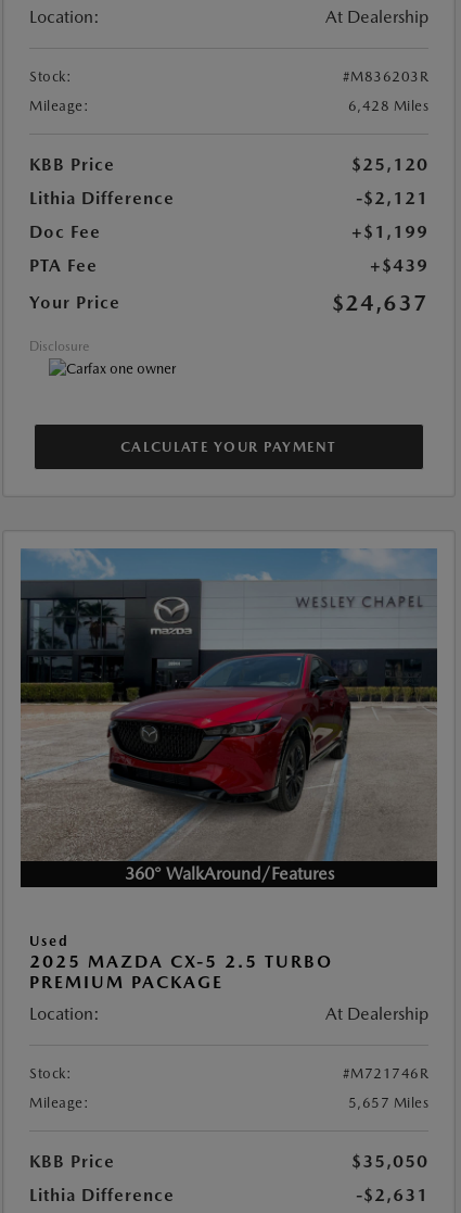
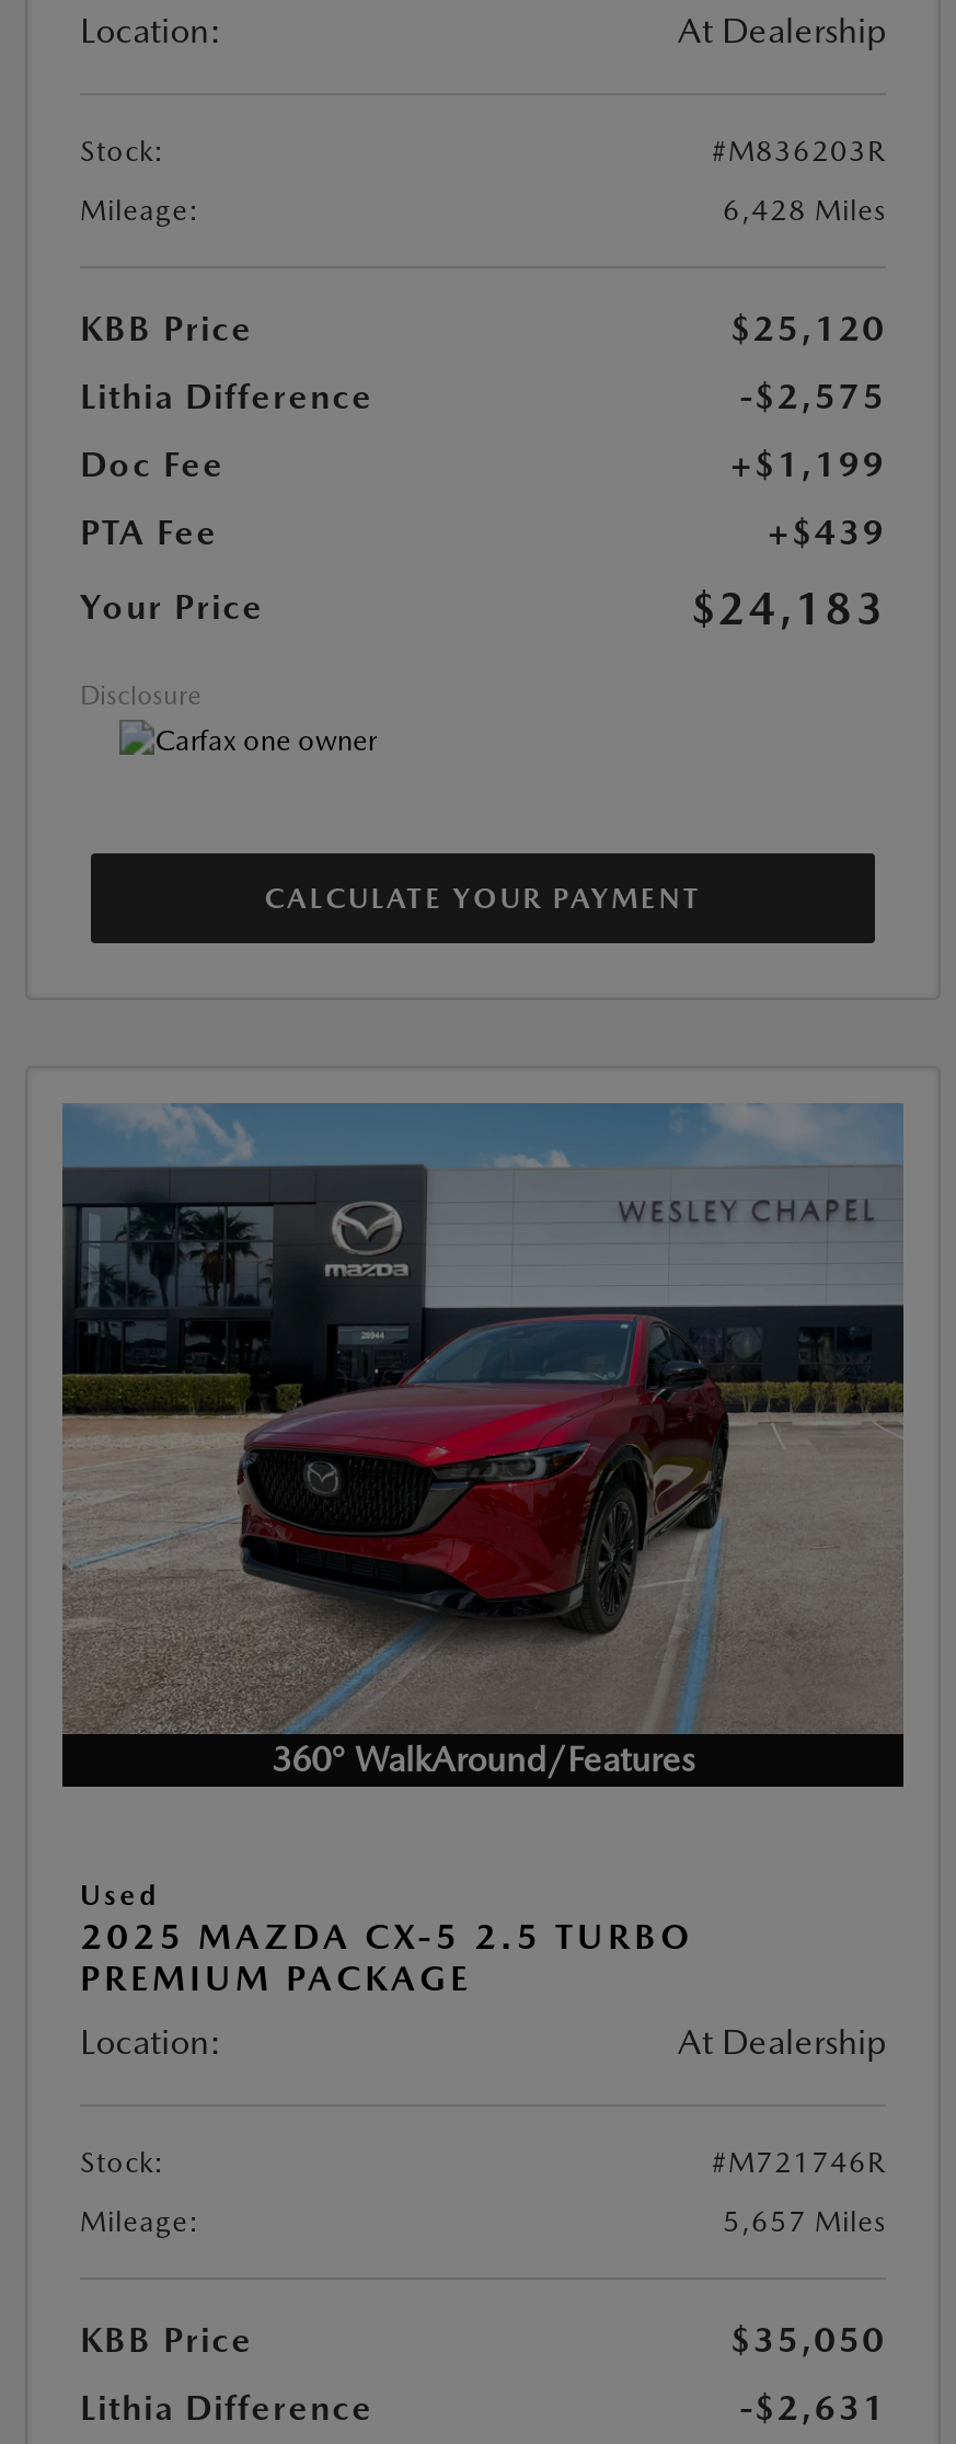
[356,188,428,209] -$2,121 -> [739,377,886,418] -$2,575
[332,290,428,316] $24,637 -> [691,583,886,635] $24,183

